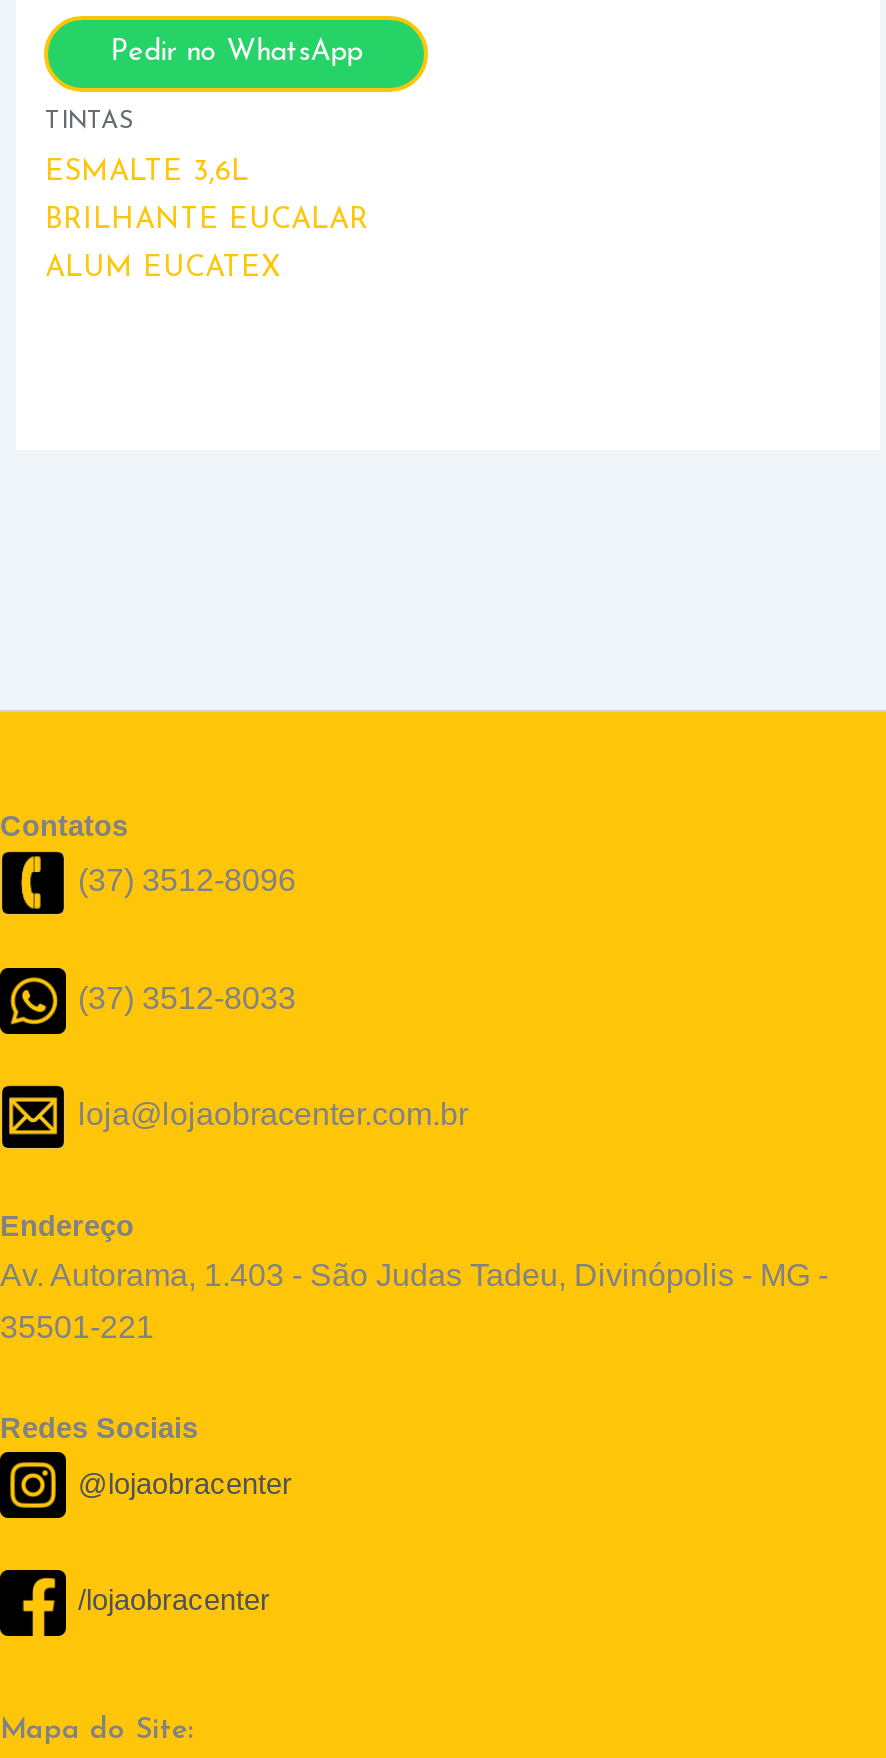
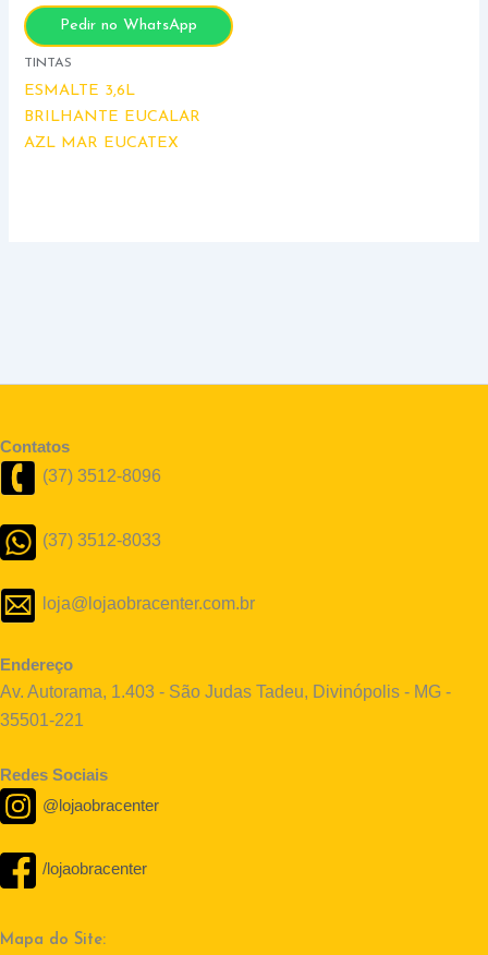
[45,254,281,284] ALUM EUCATEX -> [25,135,179,152] AZL MAR EUCATEX

